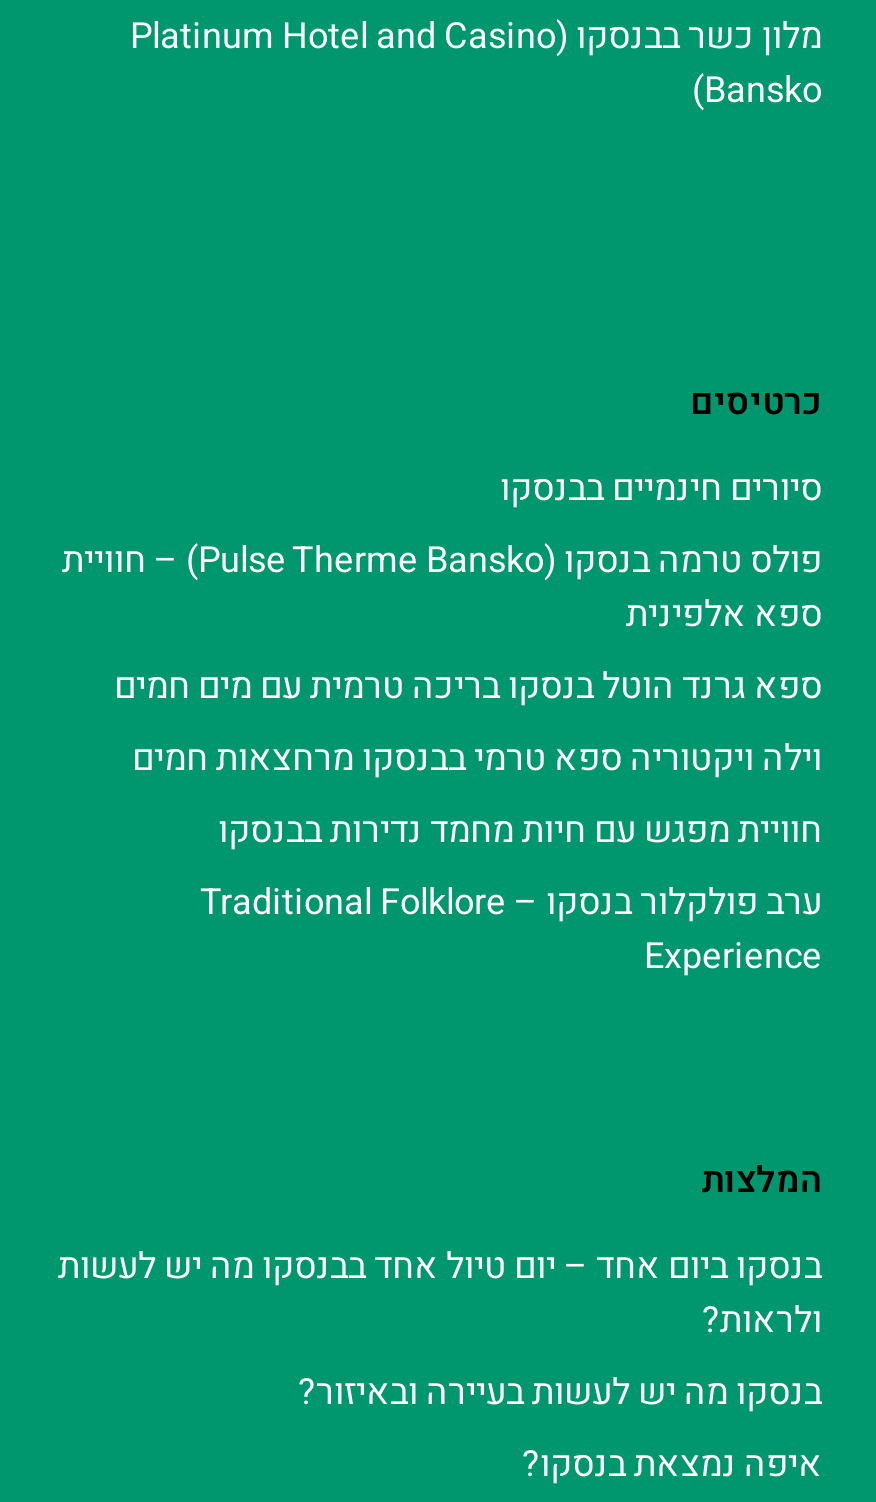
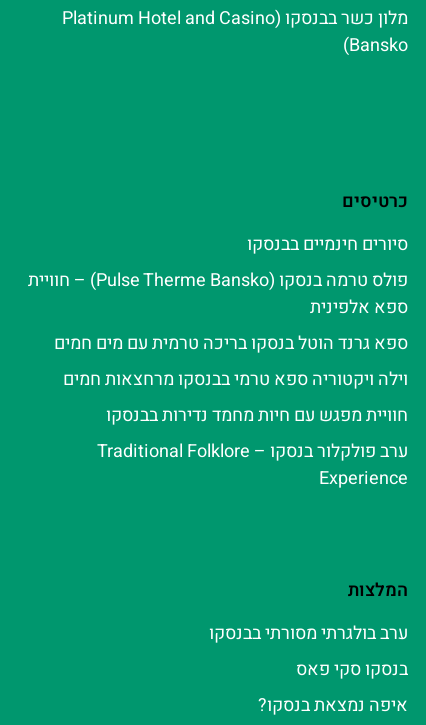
[58,1239,822,1419] בנסקו ביום אחד – יום טיול אחד בבנסקו מה יש לעשות | ולראות? | בנסקו מה יש לעשות בעיירה ובאיזור? -> [209,619,408,682] ערב בולגרתי מסורתי בבנסקו | בנסקו סקי פאס

